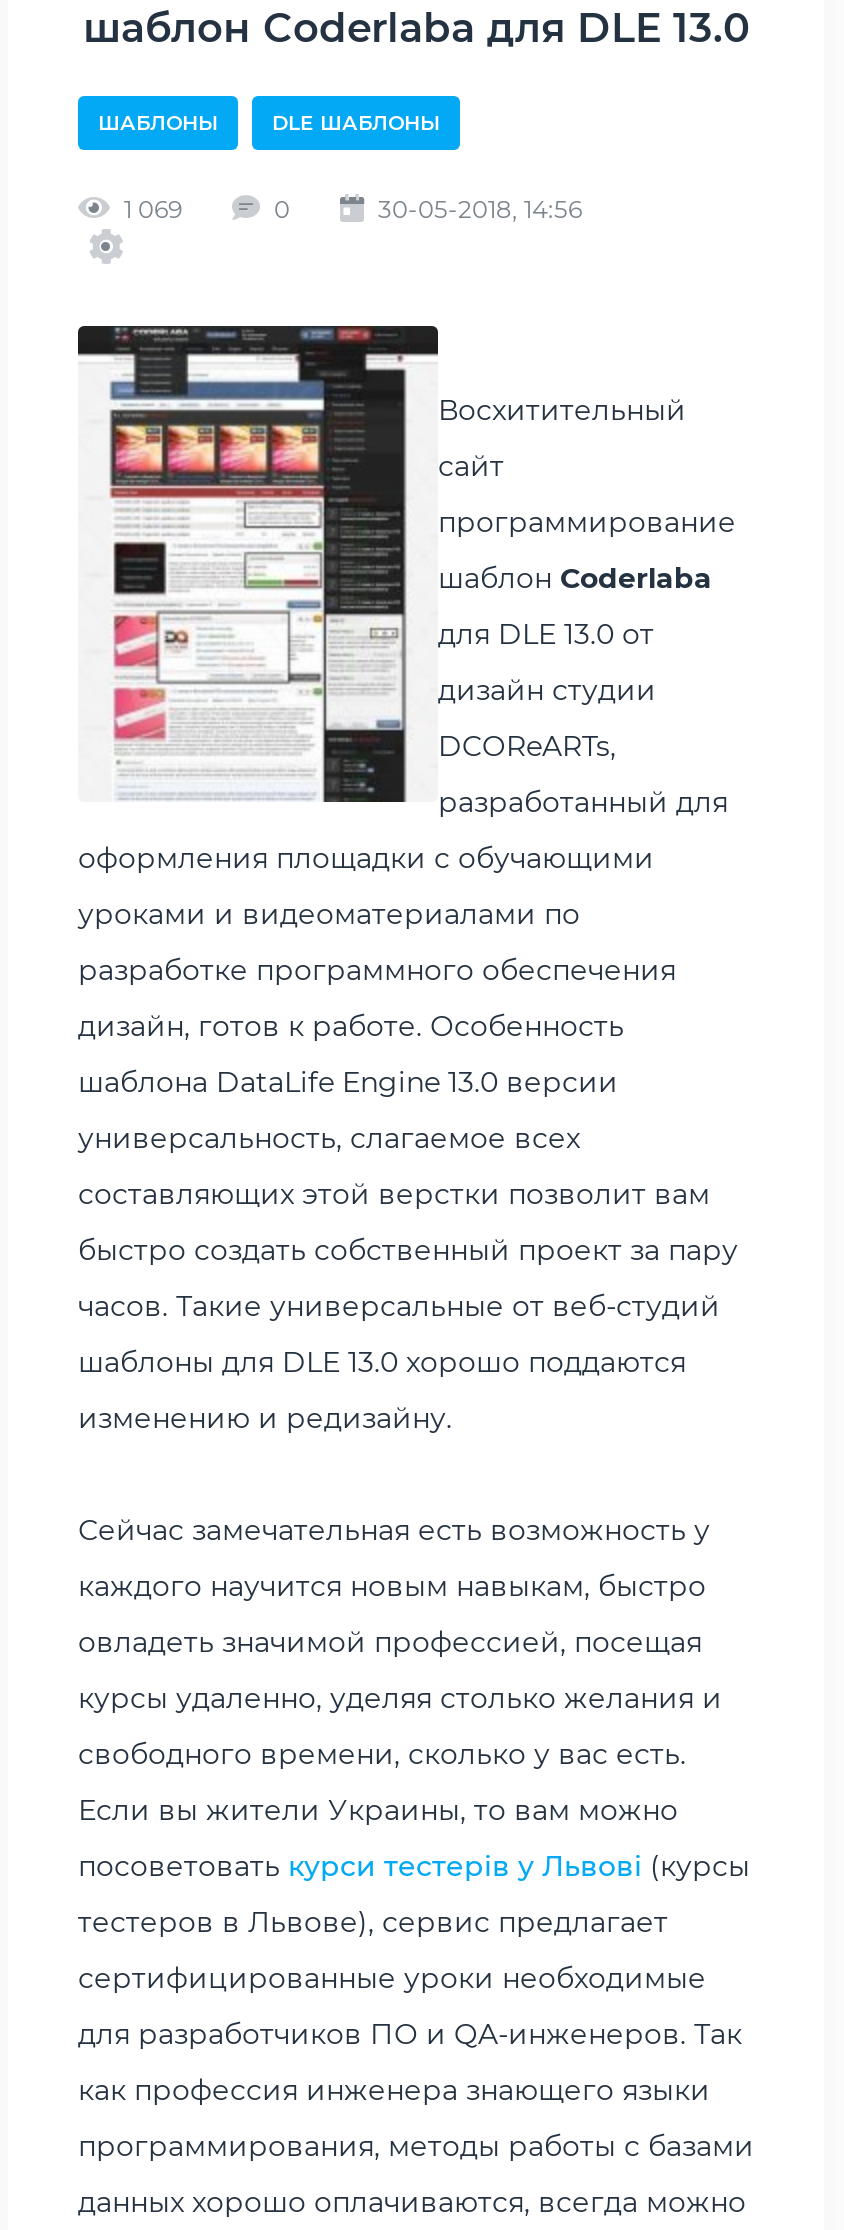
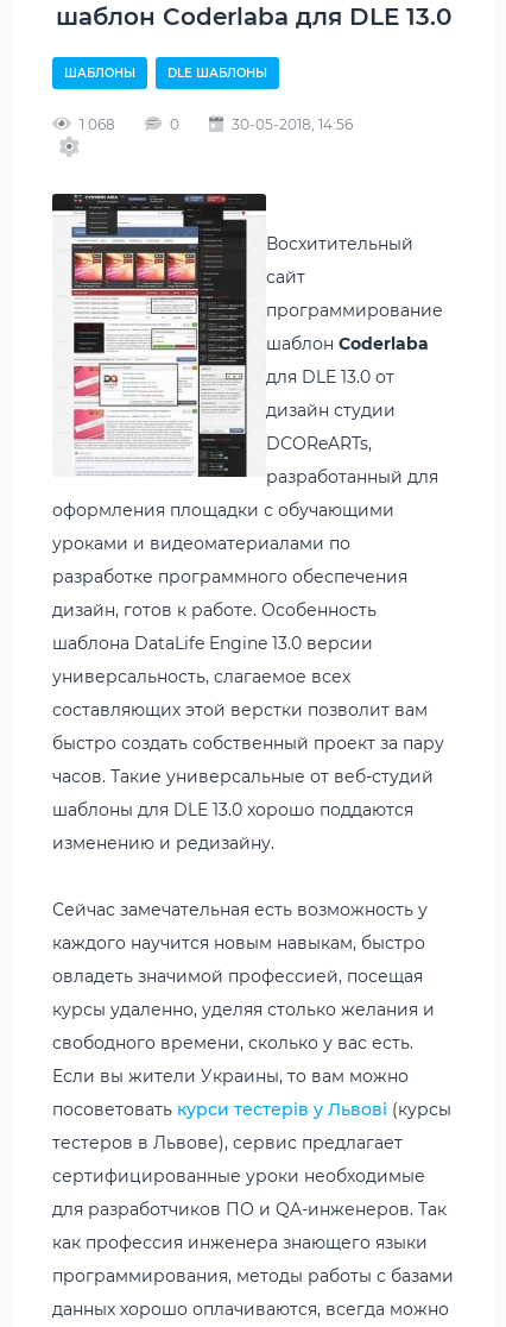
[124,193,182,223] 1 069 -> [80,115,115,133] 1 068

